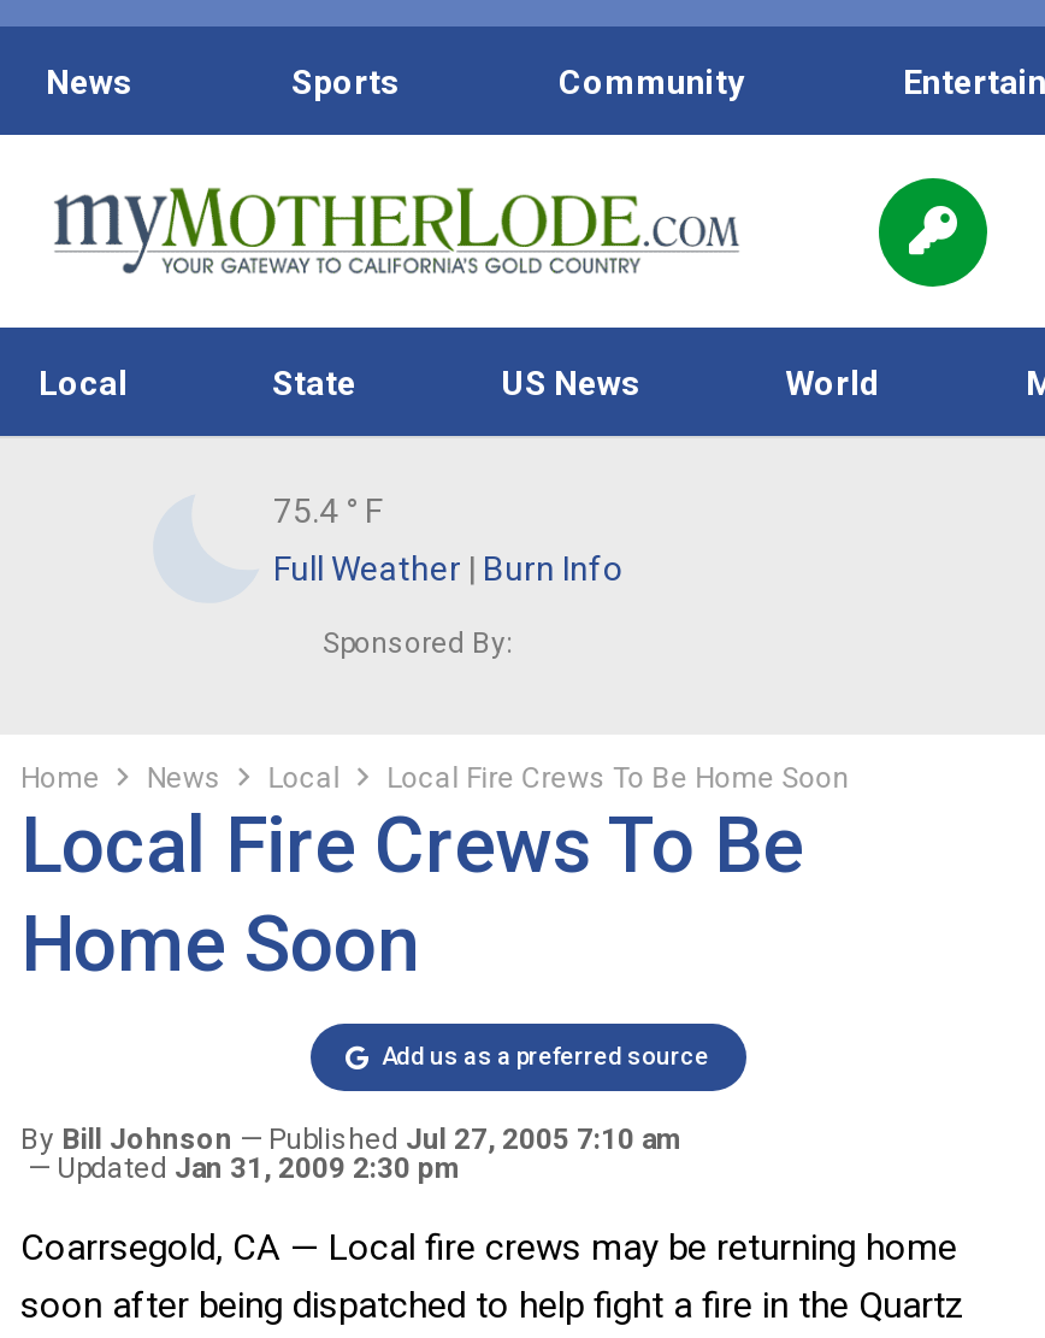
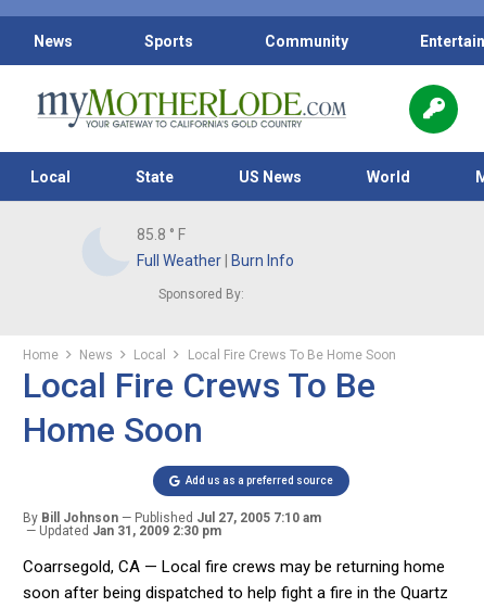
[273,491,382,530] 75.4 ° F -> [136,226,185,243] 85.8 ° F

